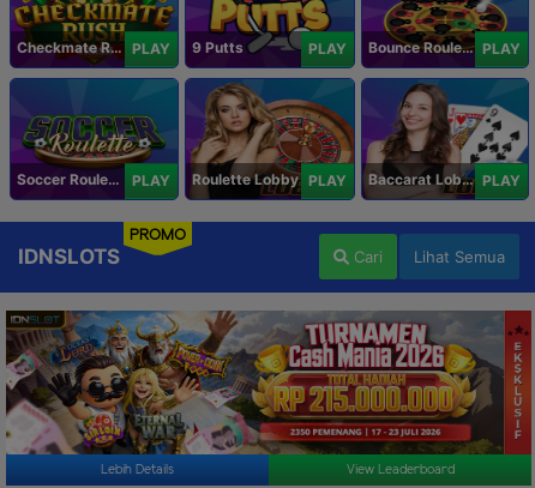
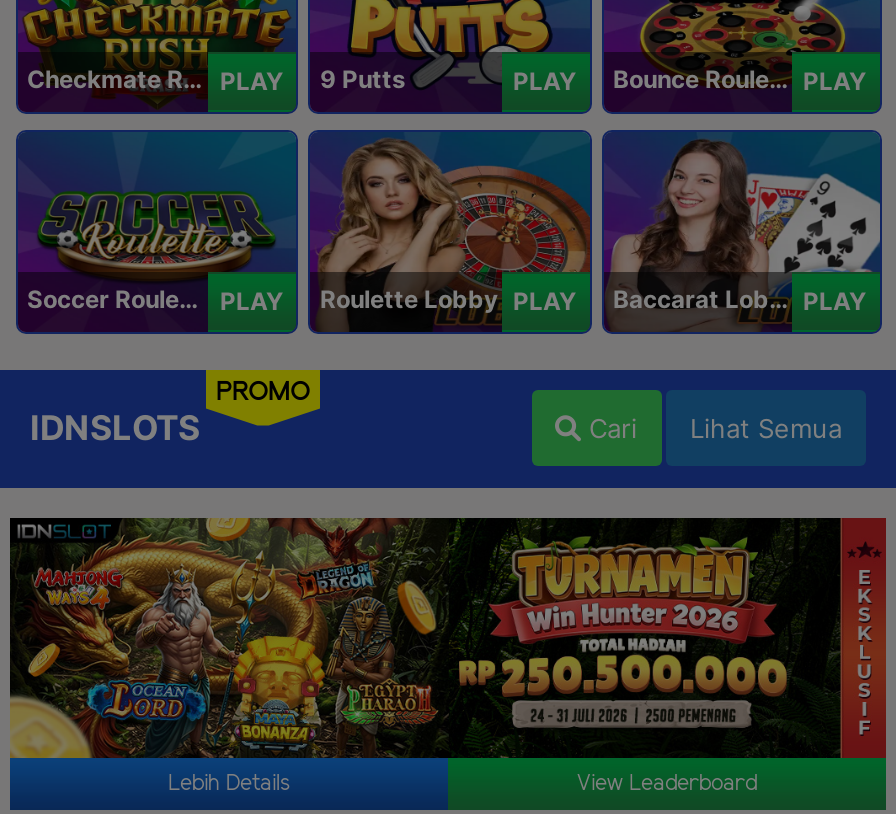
[5,309,505,456] [image] -> [8,516,842,760] [image]

